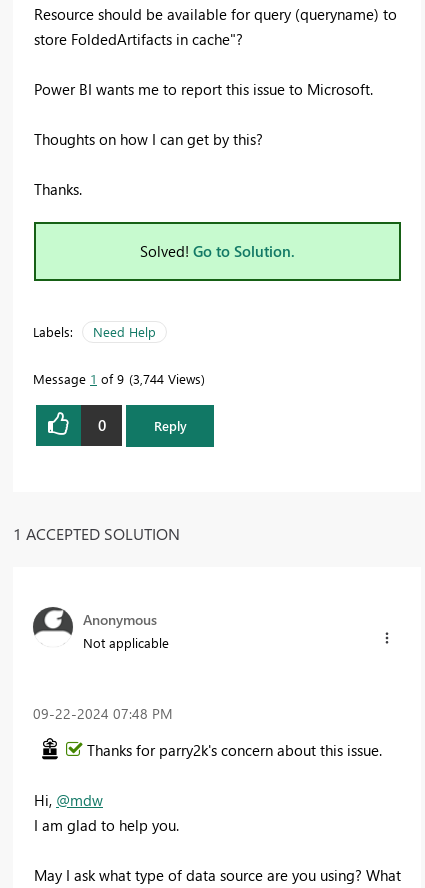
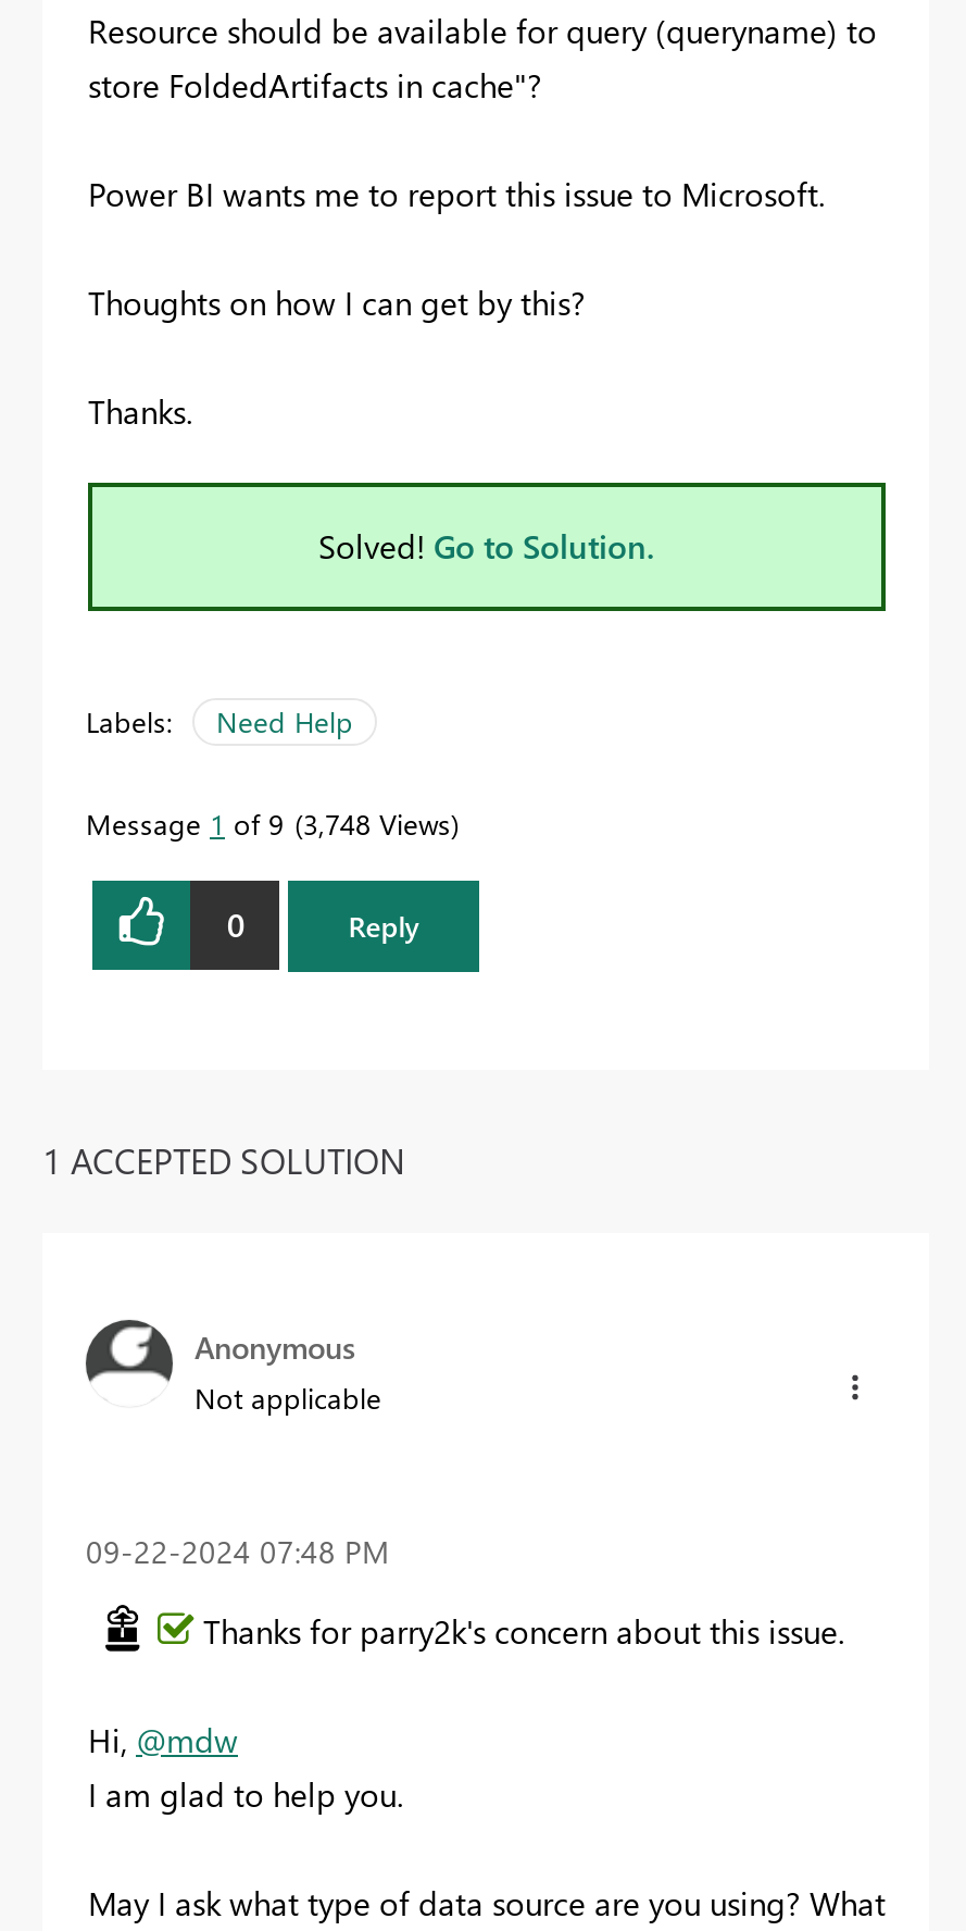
[33,370,201,387] Message 1 of 9 3,744 Views -> [86,804,451,841] Message 1 of 9 3,748 Views

